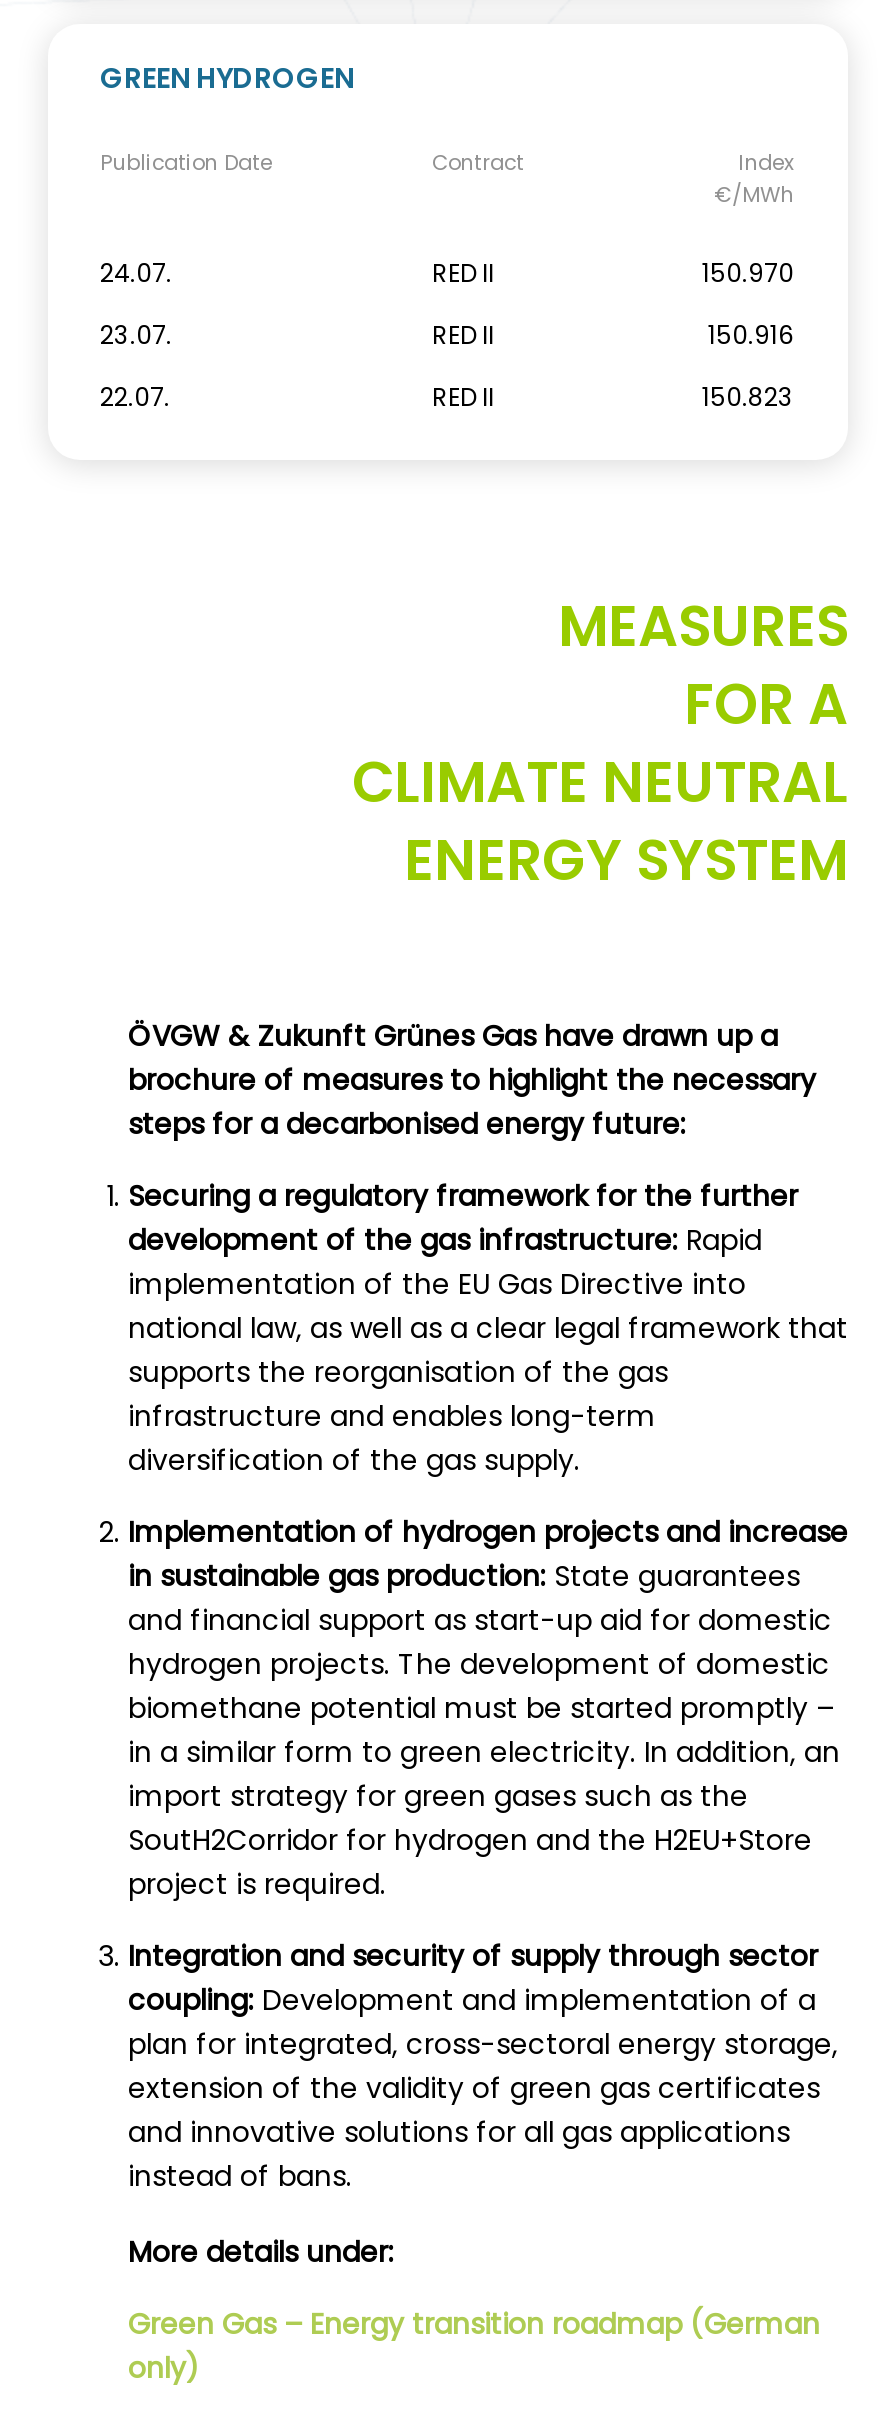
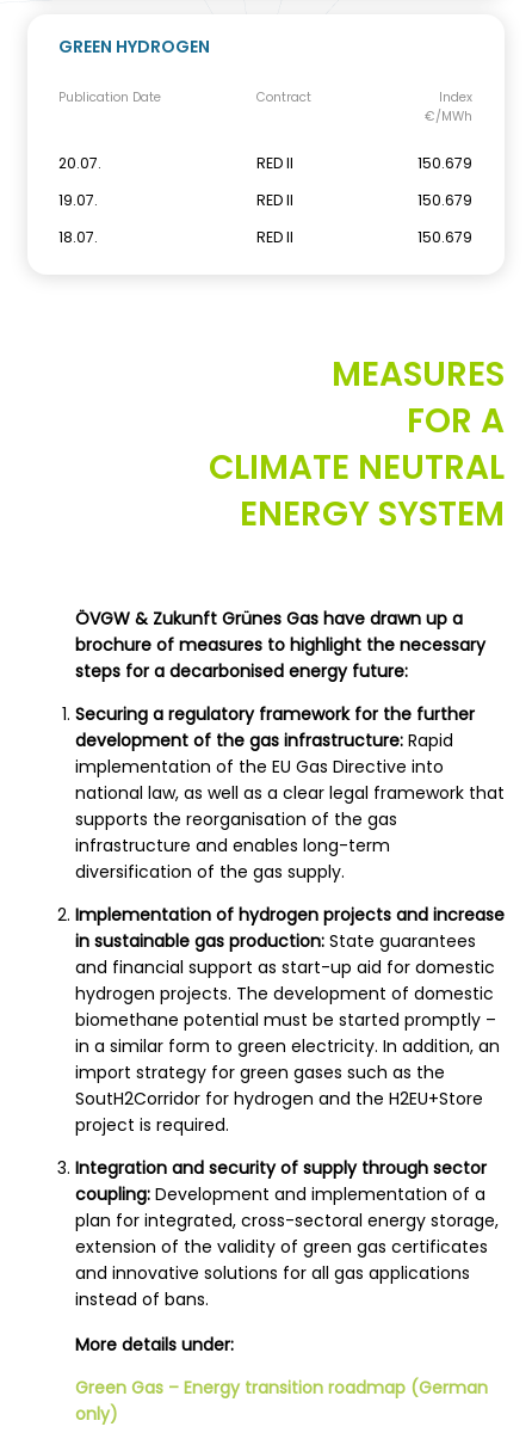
[100,255,172,289] 24.07. -> [58,152,101,173] 20.07.
[702,255,794,289] 150.970 -> [417,152,472,173] 150.679
[100,317,172,351] 23.07. -> [58,189,98,210] 19.07.
[708,317,794,351] 150.916 -> [417,189,472,210] 150.679
[100,379,170,413] 22.07. -> [58,226,98,247] 18.07.
[702,379,794,413] 150.823 -> [417,226,472,247] 150.679

